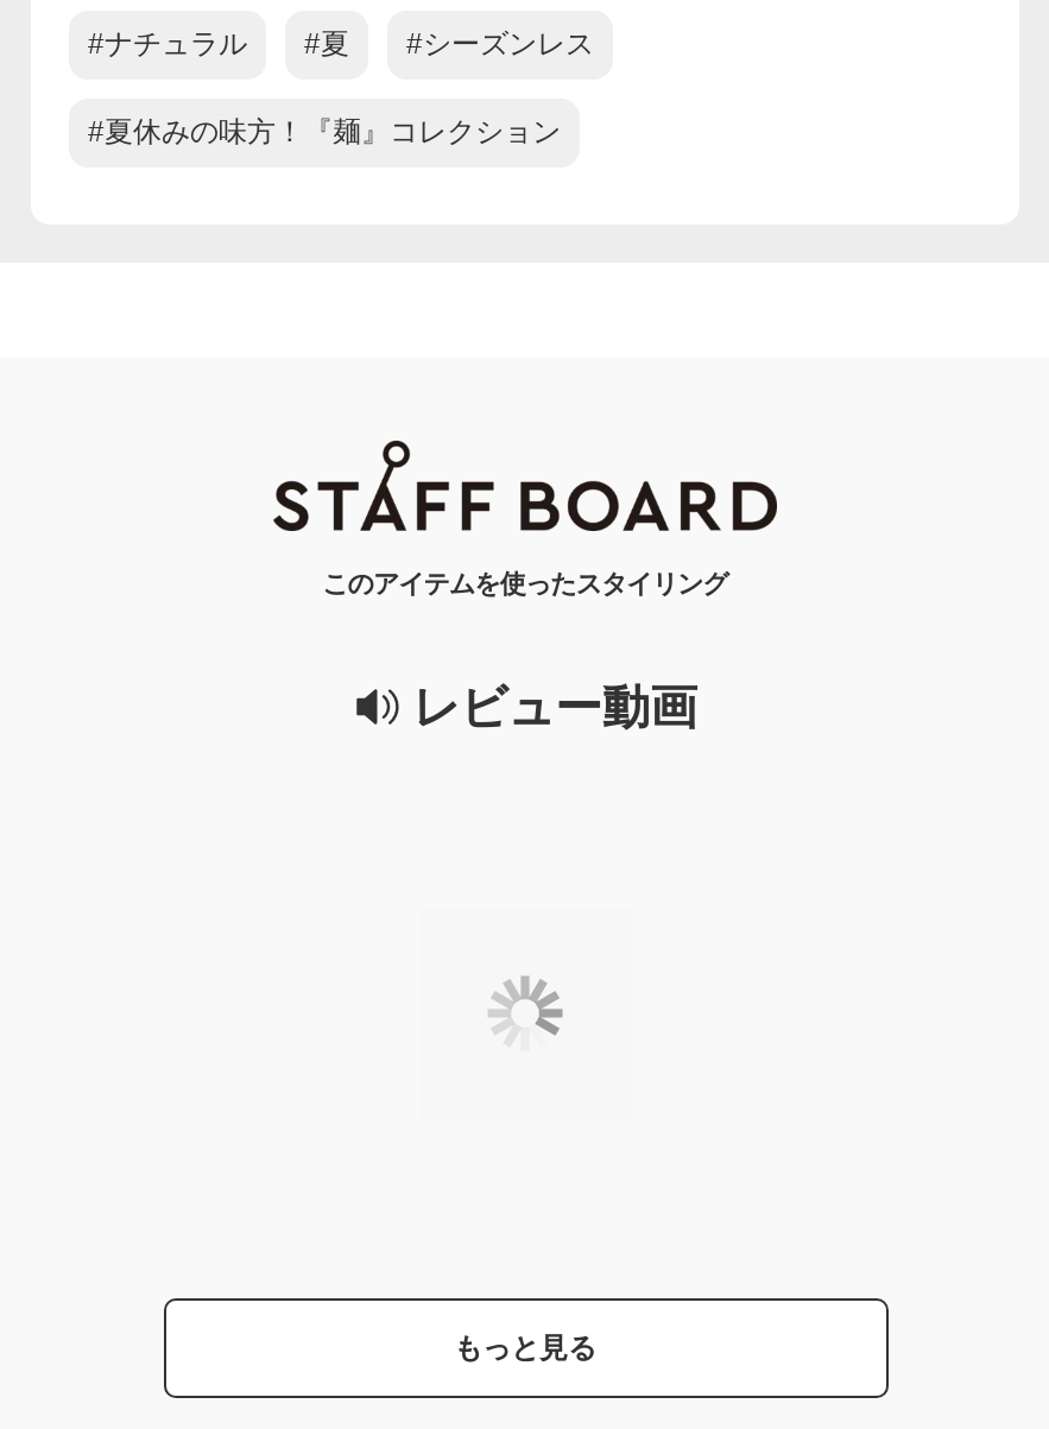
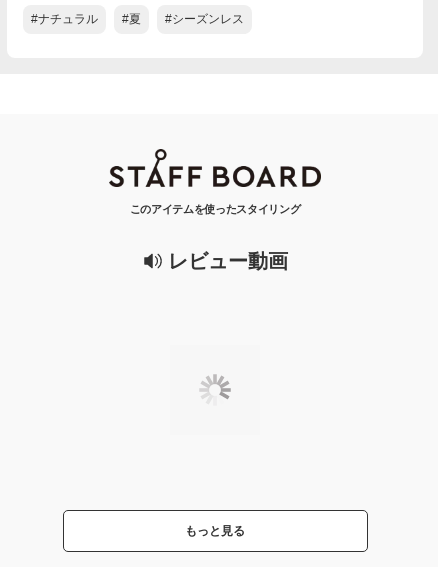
[88,114,561,148] #夏休みの味方！『麺』コレクション -> none

